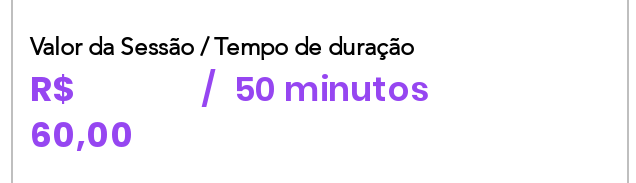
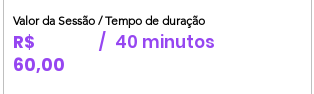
[202,64,430,112] / 50 minutos -> [98,29,214,53] / 40 minutos

